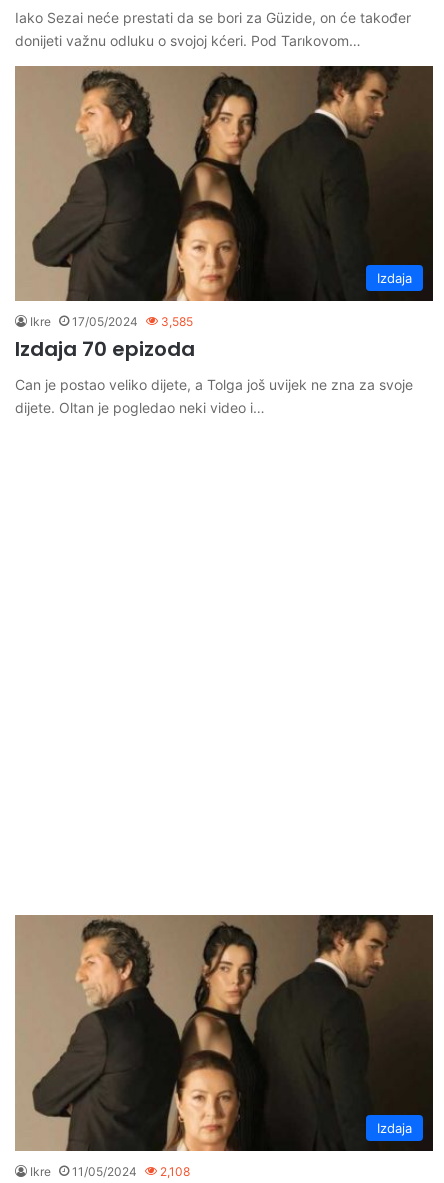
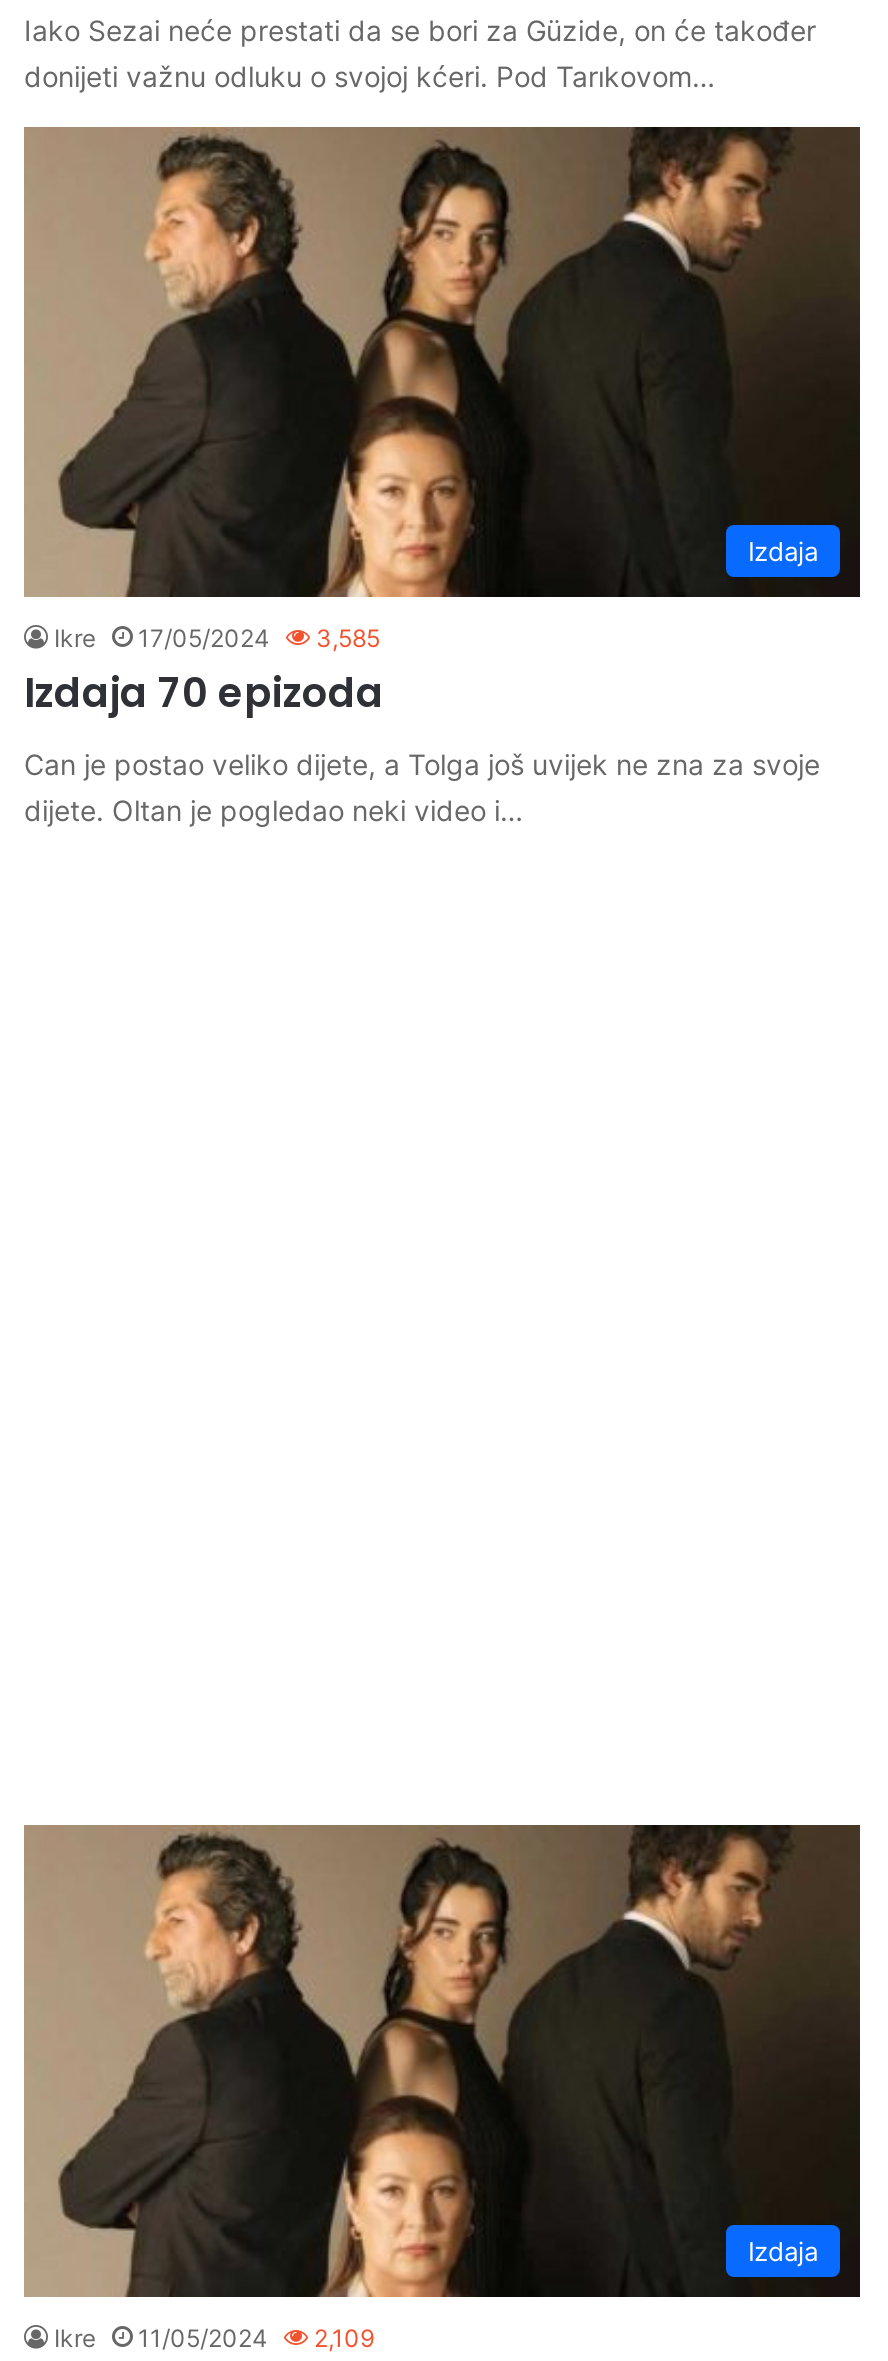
[30,1164,190,1179] Ikre 11/05/2024 2,108 -> [54,2323,374,2353] Ikre 11/05/2024 2,109

